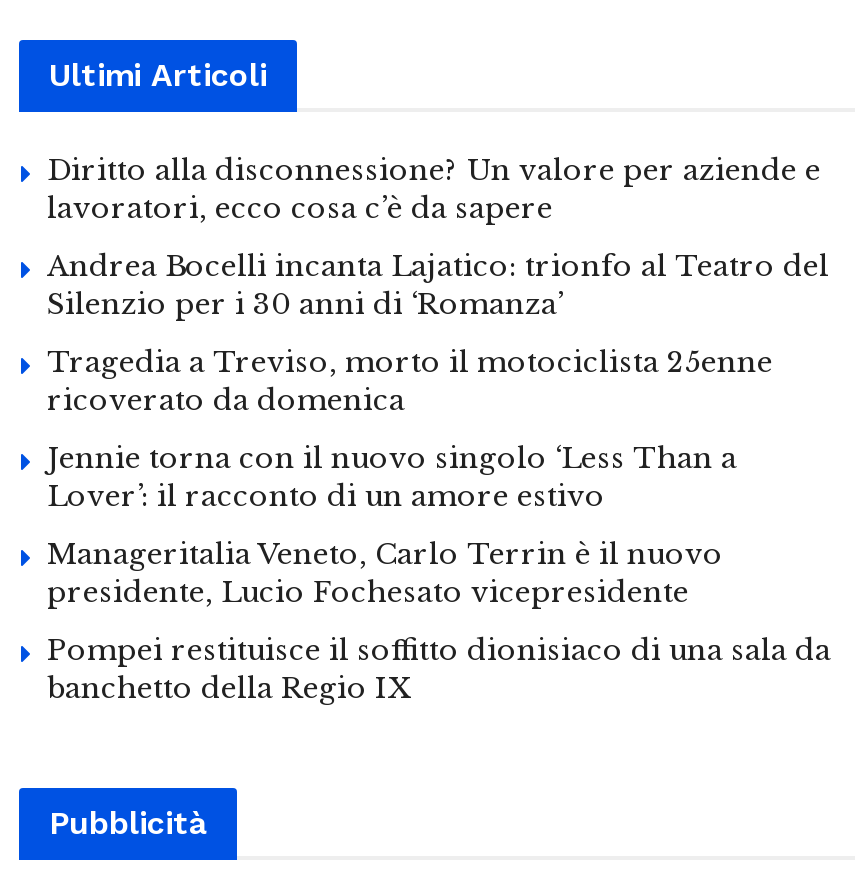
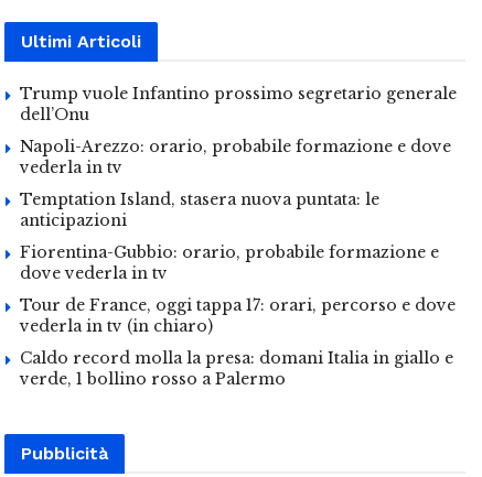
[47,153,821,227] Diritto alla disconnessione? Un valore per aziende e | lavoratori, ecco cosa c’è da sapere -> [20,84,457,125] Trump vuole Infantino prossimo segretario generale | dell’Onu
[47,249,829,323] Andrea Bocelli incanta Lajatico: trionfo al Teatro del | Silenzio per i 30 anni di ‘Romanza’ -> [20,137,451,178] Napoli-Arezzo: orario, probabile formazione e dove | vederla in tv
[47,345,773,419] Tragedia a Treviso, morto il motociclista 25enne | ricoverato da domenica -> [20,190,379,231] Temptation Island, stasera nuova puntata: le | anticipazioni
[47,441,737,515] Jennie torna con il nuovo singolo ‘Less Than a | Lover’: il racconto di un amore estivo -> [20,243,439,284] Fiorentina-Gubbio: orario, probabile formazione e | dove vederla in tv
[47,537,723,611] Manageritalia Veneto, Carlo Terrin è il nuovo | presidente, Lucio Fochesato vicepresidente -> [20,296,456,336] Tour de France, oggi tappa 17: orari, percorso e dove | vederla in tv (in chiaro)
[47,633,831,707] Pompei restituisce il soffitto dionisiaco di una sala da | banchetto della Regio IX -> [20,349,453,389] Caldo record molla la presa: domani Italia in giallo e | verde, 1 bollino rosso a Palermo

